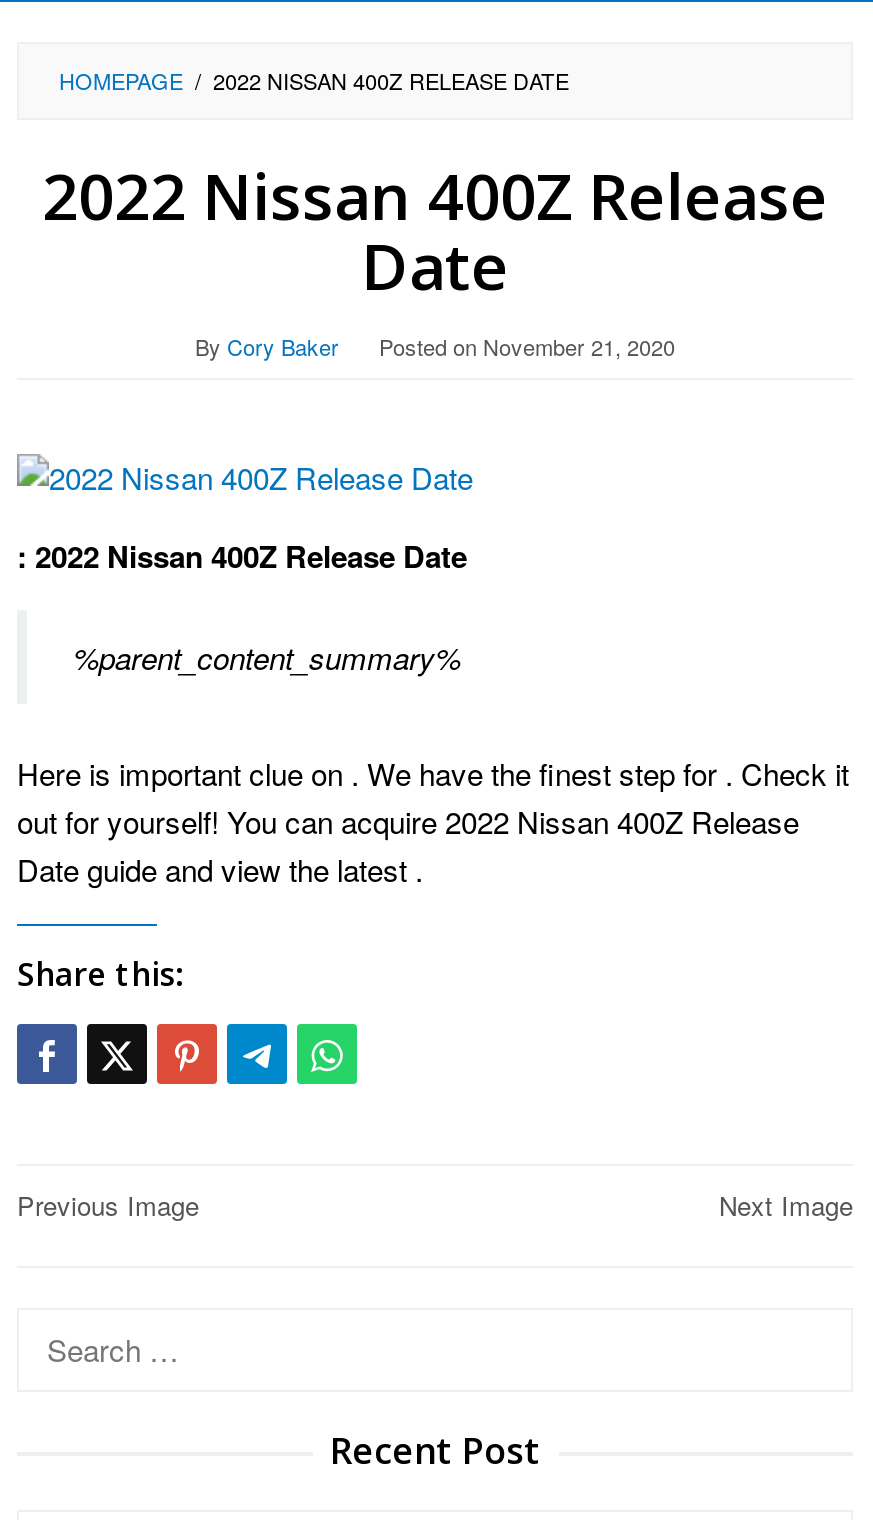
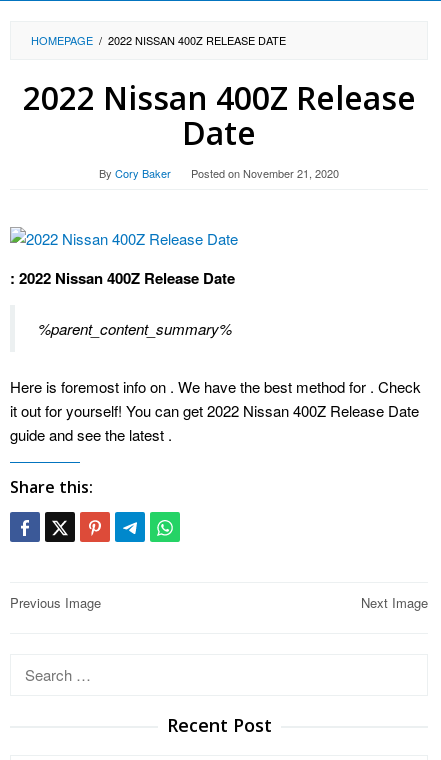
[17,752,849,890] Here is important clue on . We have the finest step for . Check it | out for yourself! You can acquire 2022 Nissan 400Z Release | Date guide and view the latest. -> [10,376,421,445] Here is foremost info on . We have the best method for . Check | it out for yourself! You can get 2022 Nissan 400Z Release Date | guide and see the latest.

